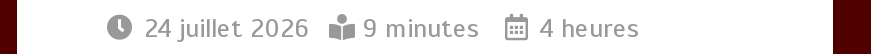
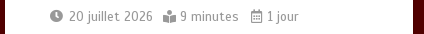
[145,13,309,45] 24 juillet 2026 -> [69,9,153,25] 20 juillet 2026
[531,13,641,45] 4 heures -> [264,9,299,25] 1 jour

